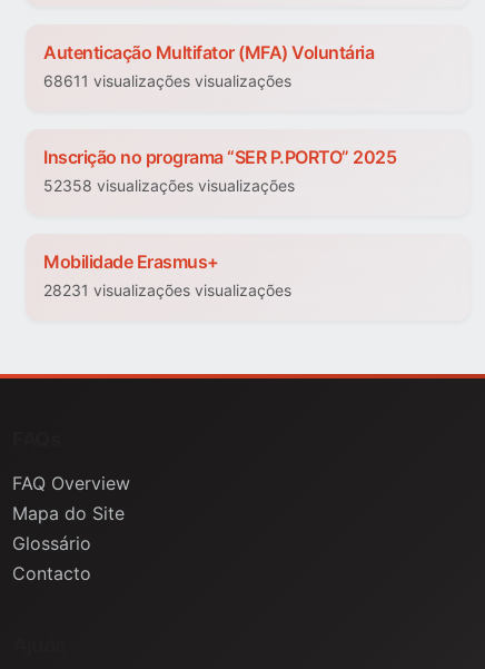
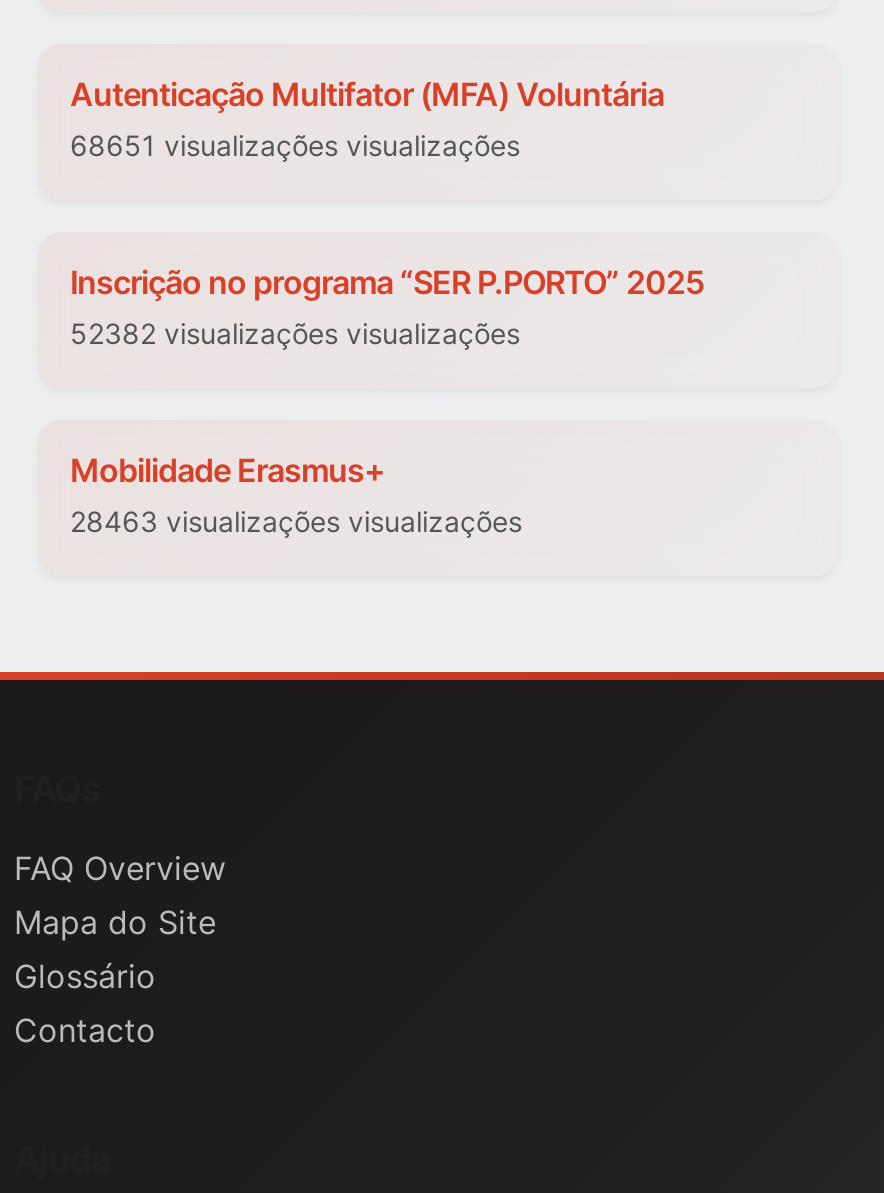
[43,72,291,91] 68611 visualizações visualizações -> [70,129,520,163] 68651 visualizações visualizações
[43,176,295,195] 52358 visualizações visualizações -> [70,317,520,351] 52382 visualizações visualizações
[43,281,291,300] 28231 visualizações visualizações -> [70,505,522,539] 28463 visualizações visualizações

